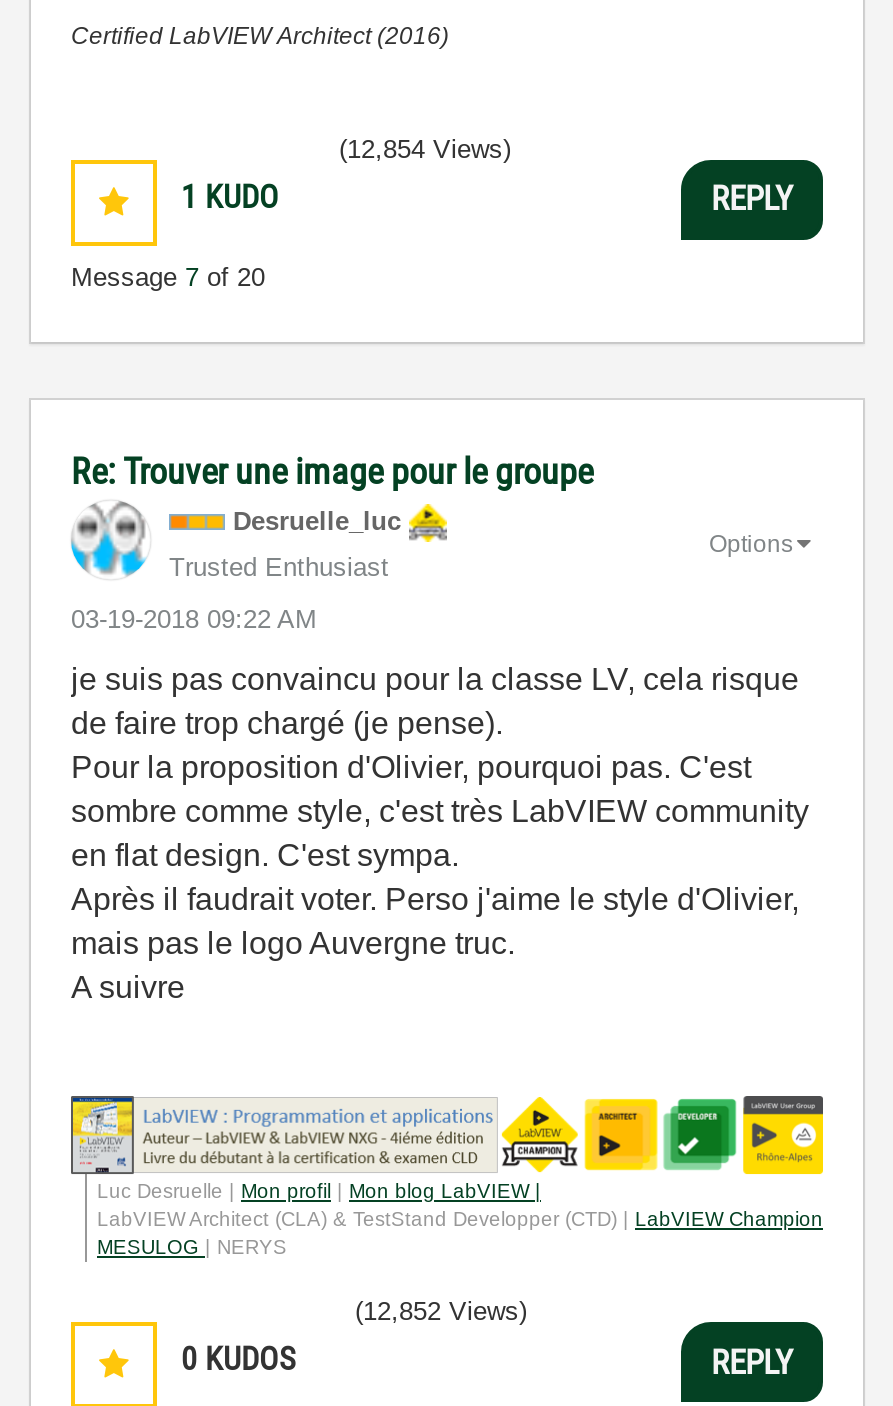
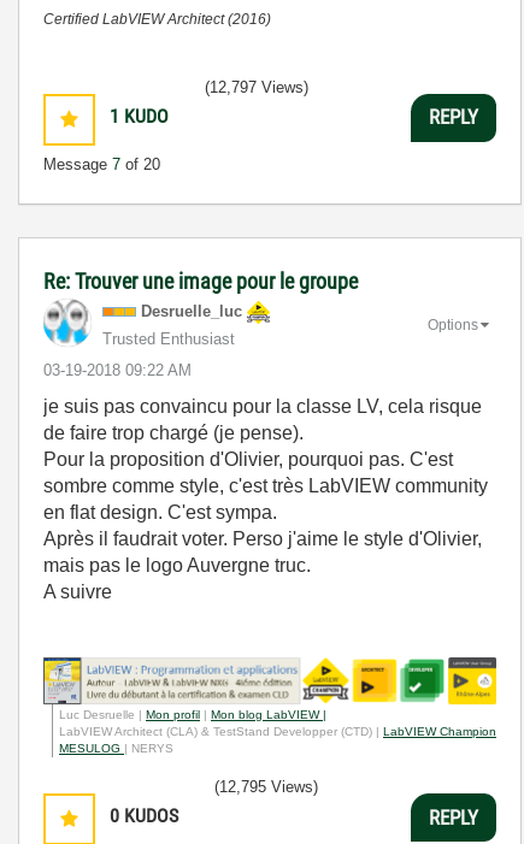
[339,134,511,164] (12,854 Views) -> [205,78,308,96] (12,797 Views)
[355,1296,527,1326] (12,852 Views) -> [214,778,318,796] (12,795 Views)

